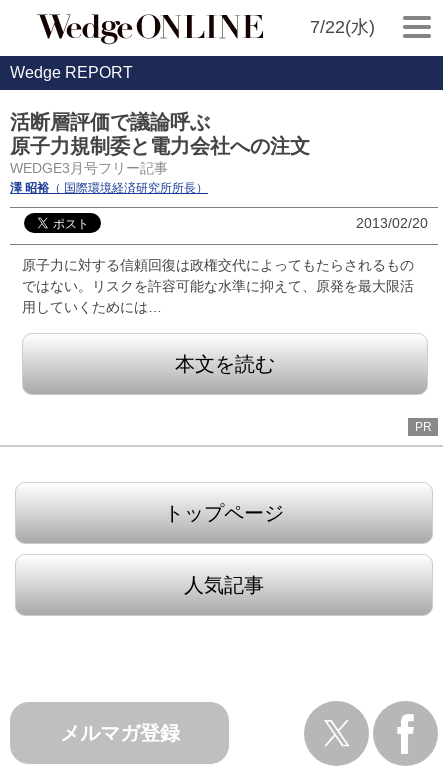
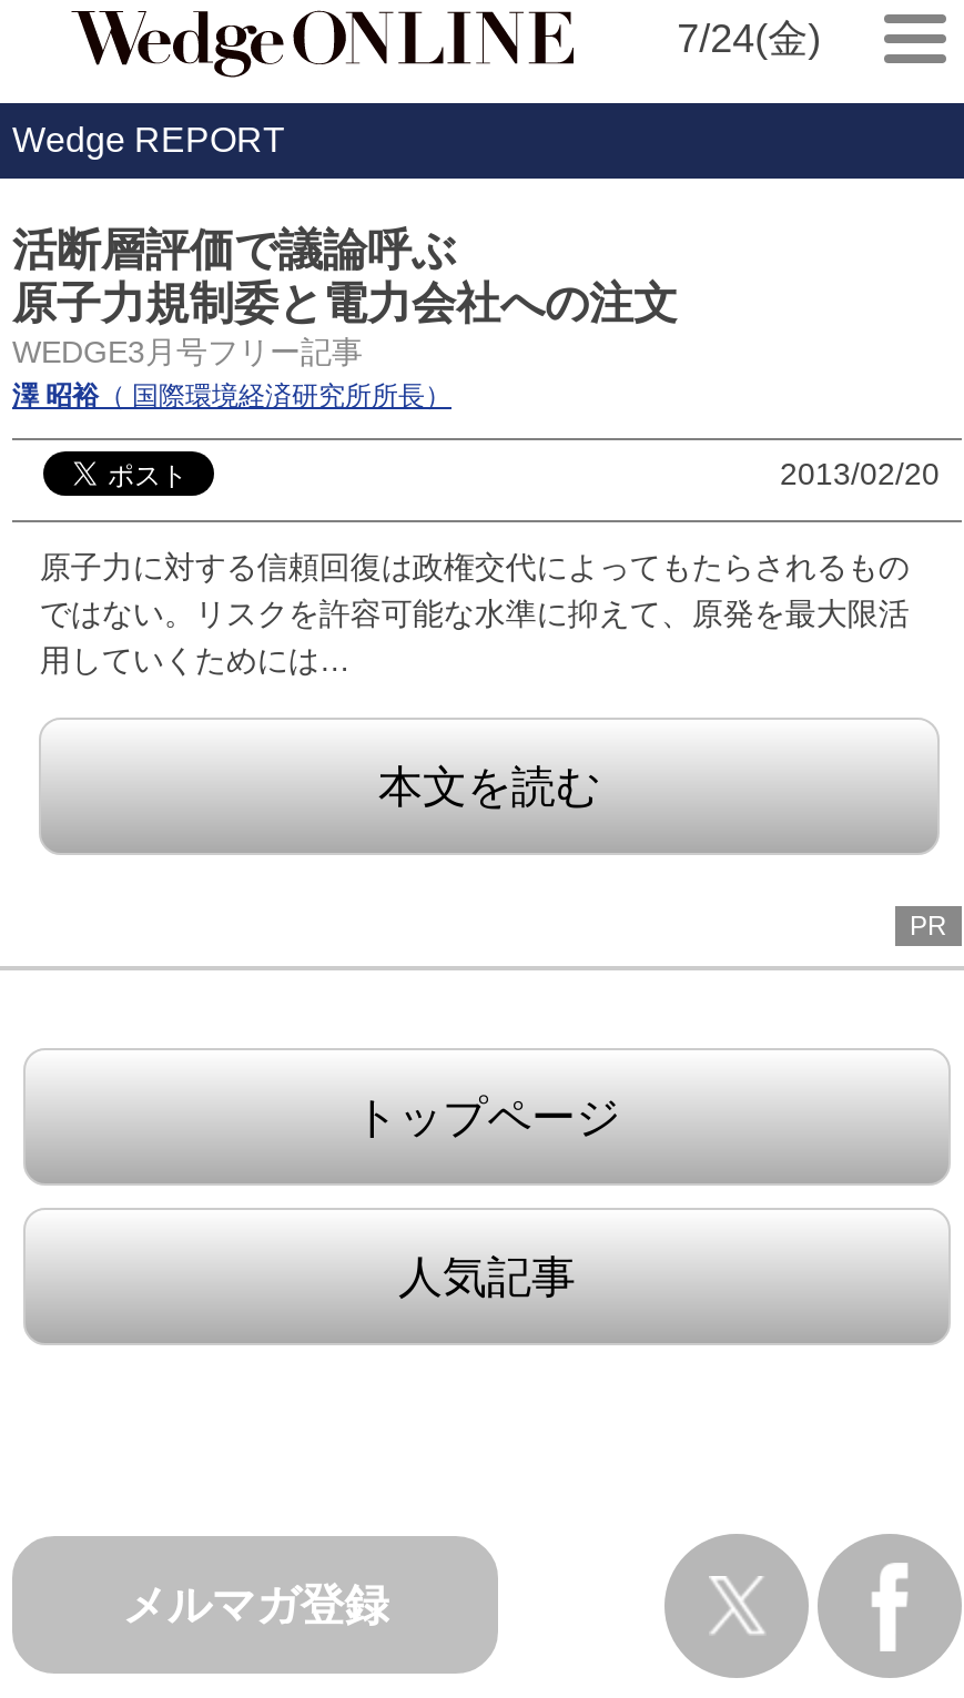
[310,17,375,37] 7/22(水) -> [677,17,821,61] 7/24(金)

